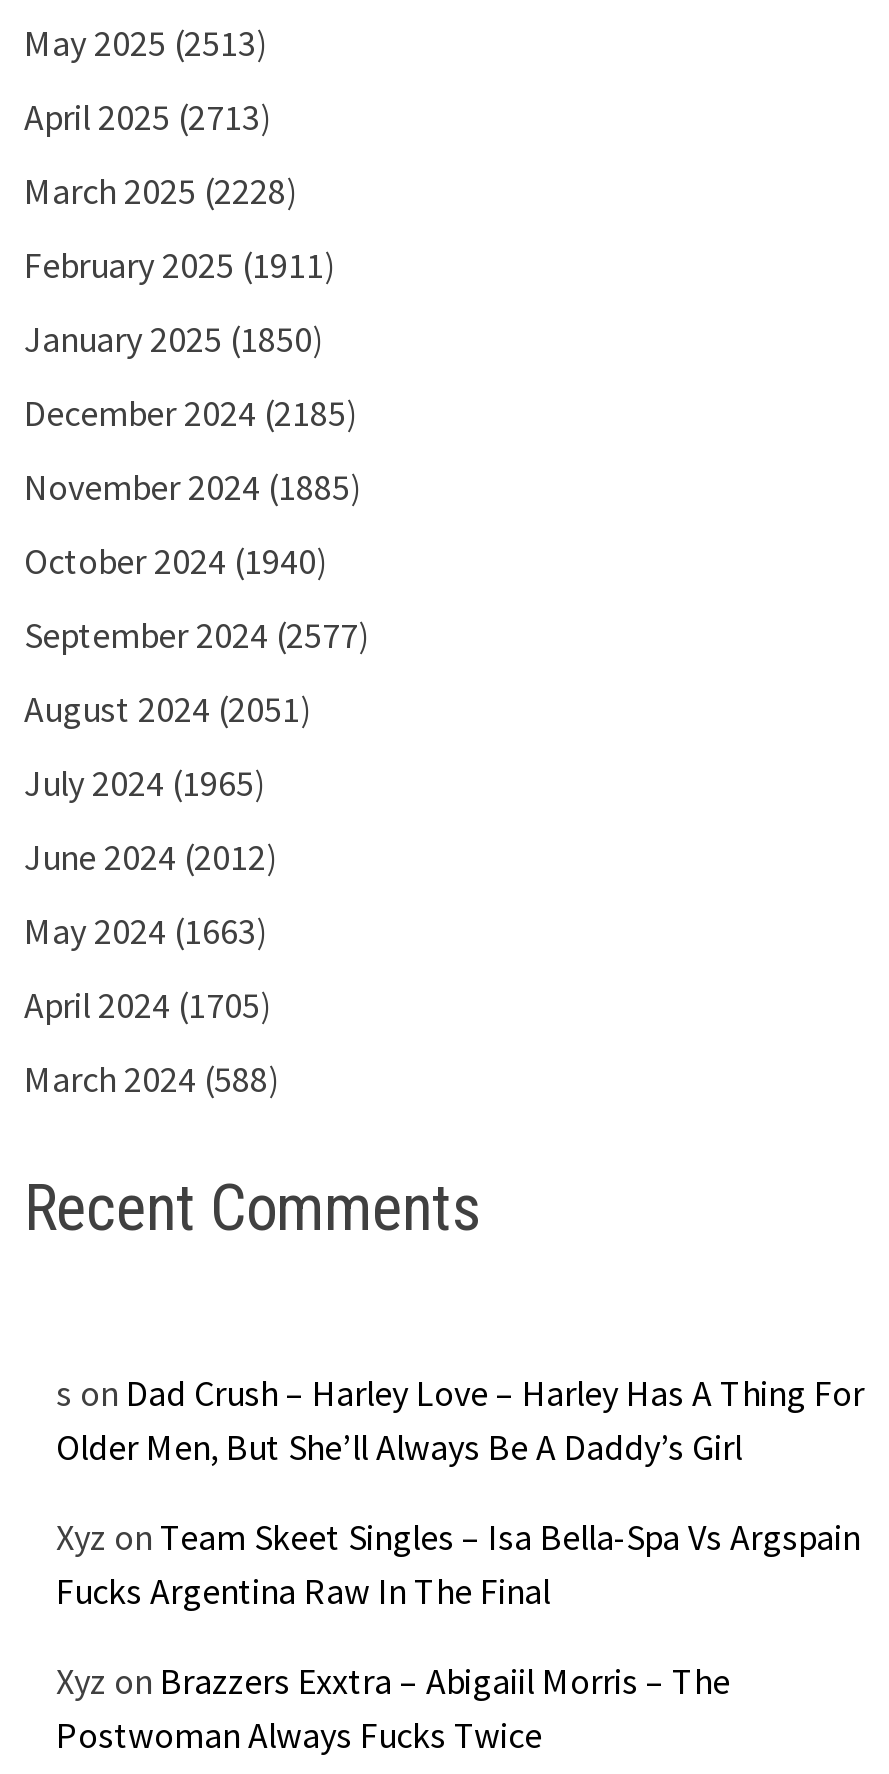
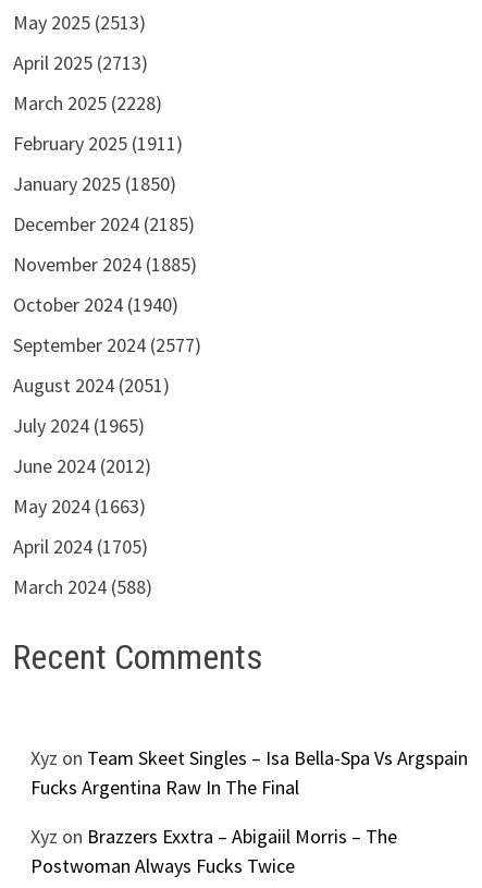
[56,1369,864,1469] s on Dad Crush – Harley Love – Harley Has A Thing For | Older Men, But She’ll Always Be A Daddy’s Girl -> none

